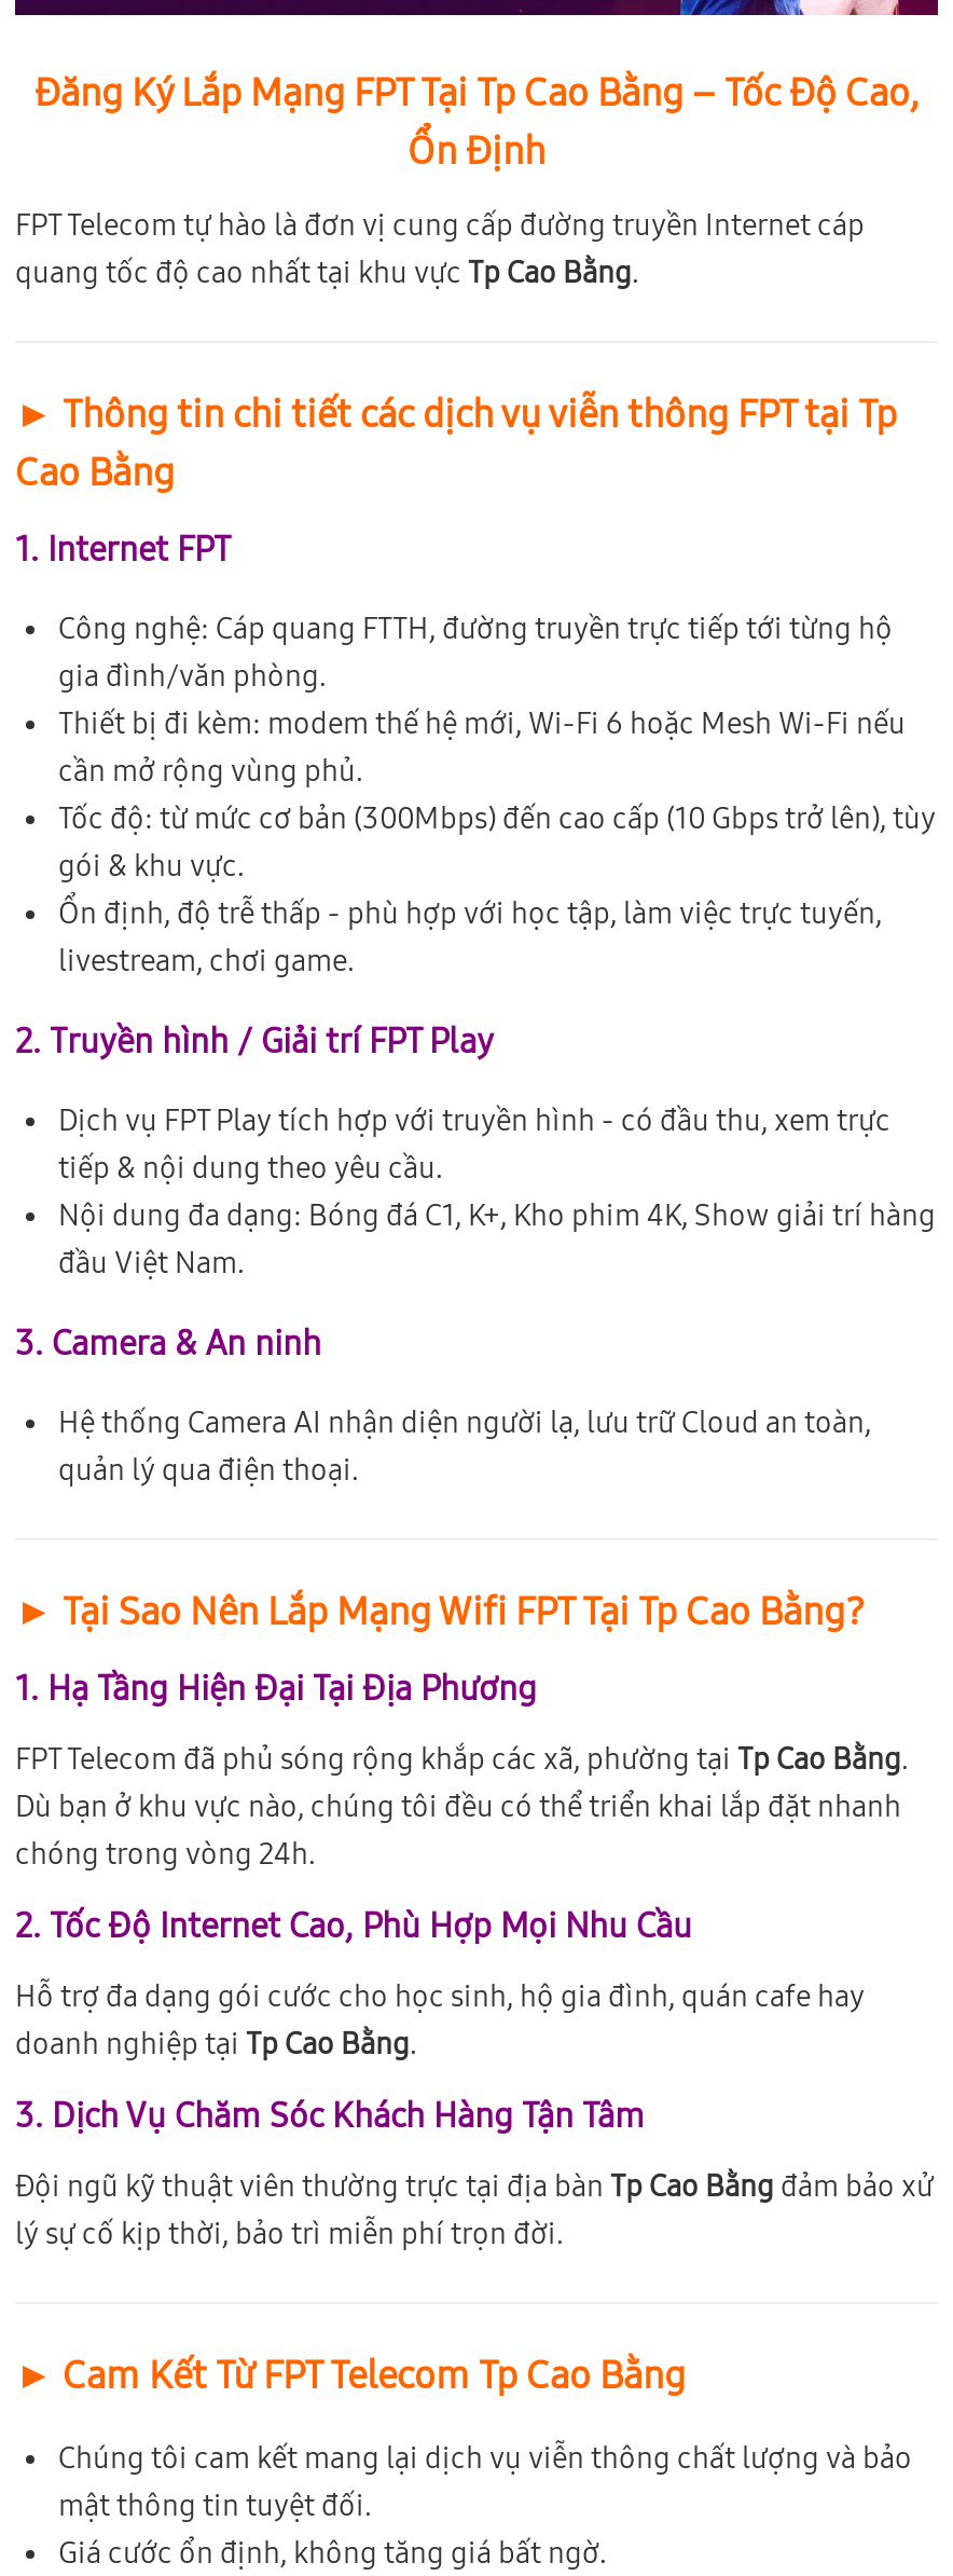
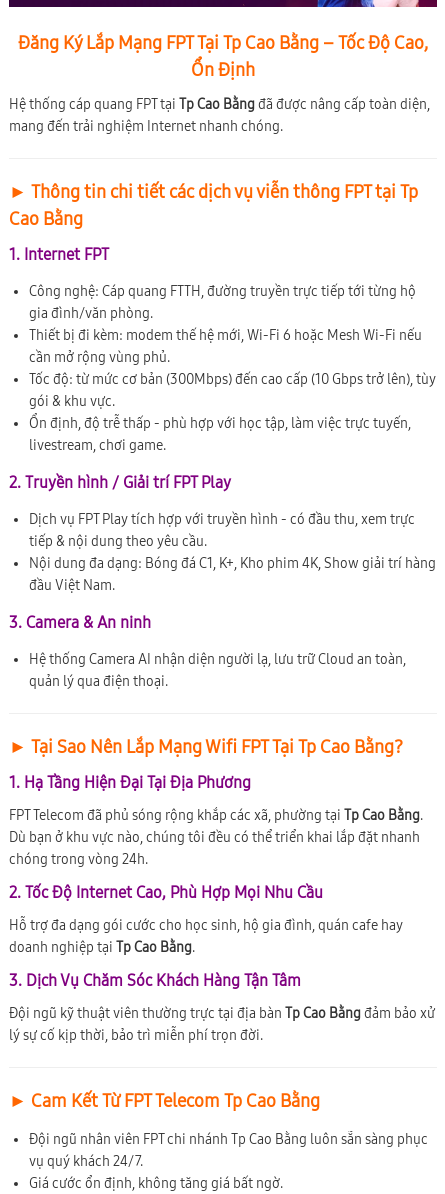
[15,206,865,290] FPT Telecom tự hào là đơn vị cung cấp đường truyền Internet cáp | quang tốc độ cao nhất tại khu vực Tp Cao Bằng. -> [9,95,430,134] Hệ thống cáp quang FPT tại Tp Cao Bằng đã được nâng cấp toàn diện, | mang đến trải nghiệm Internet nhanh chóng.
[58,2439,912,2523] Chúng tôi cam kết mang lại dịch vụ viễn thông chất lượng và bảo | mật thông tin tuyệt đối. -> [29,1130,428,1169] Đội ngũ nhân viên FPT chi nhánh Tp Cao Bằng luôn sẵn sàng phục | vụ quý khách 24/7.

